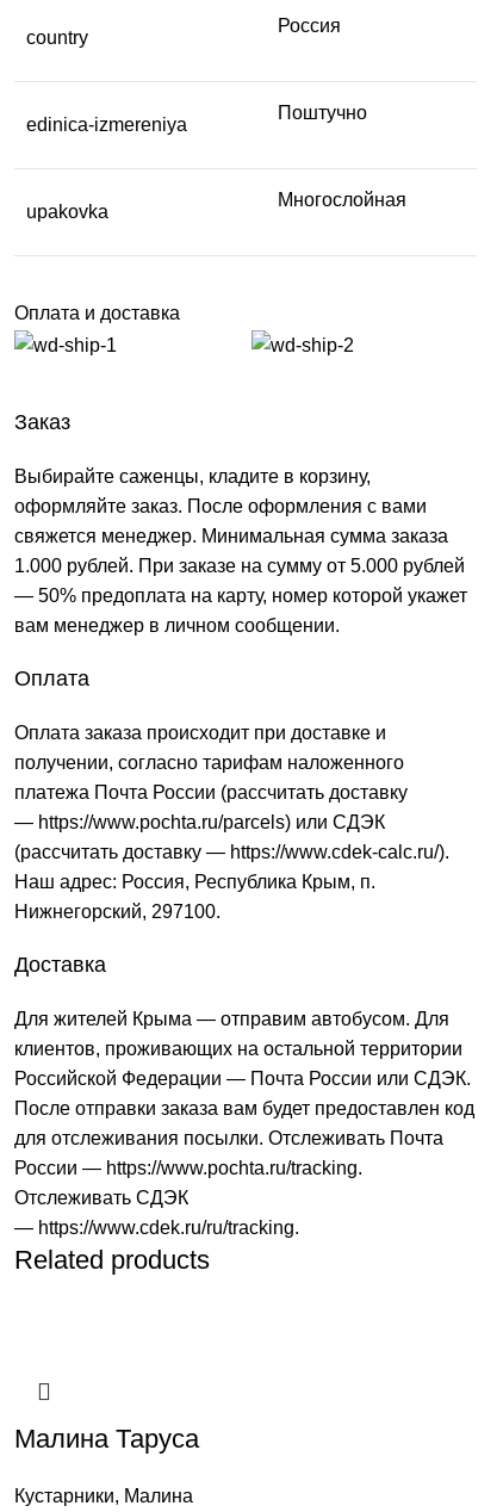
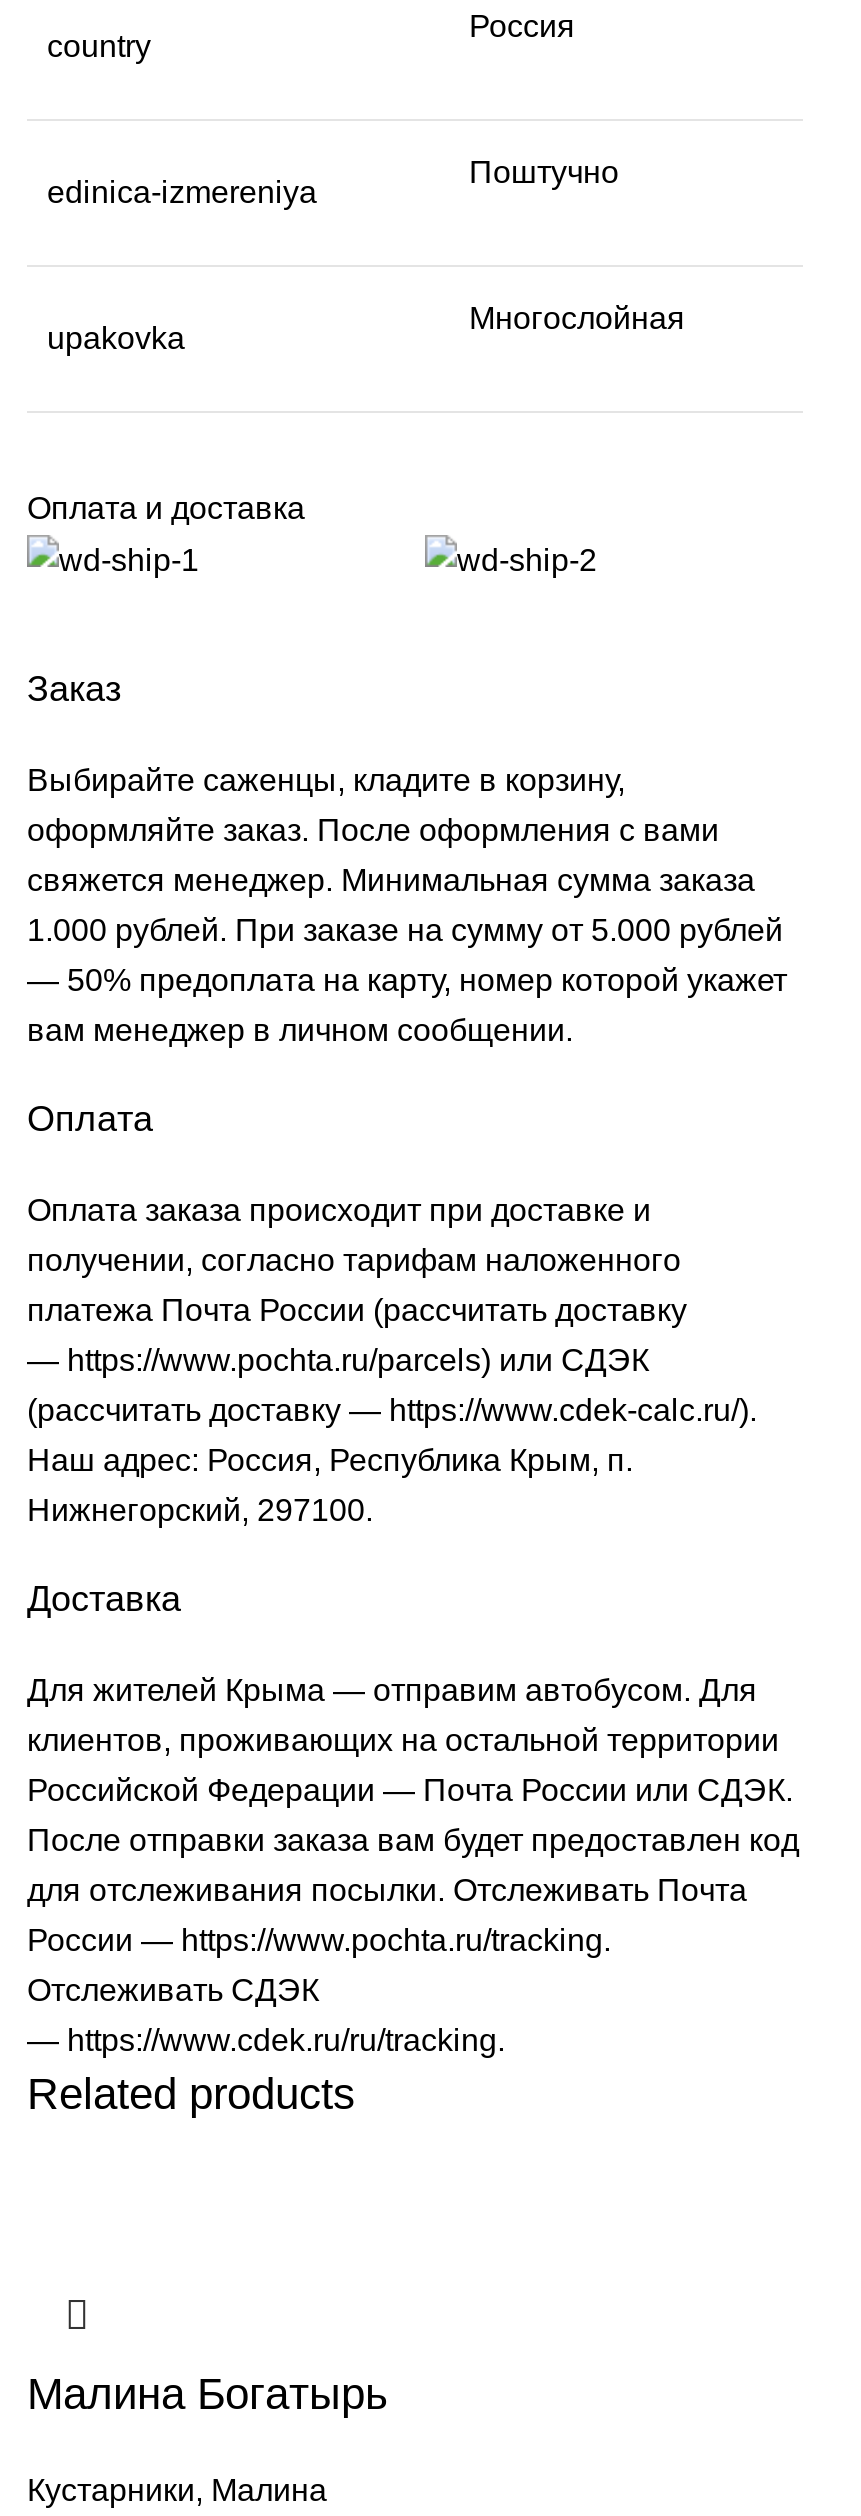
[14,1423,199,1453] Малина Таруса -> [27,2369,387,2419] Малина Богатырь

